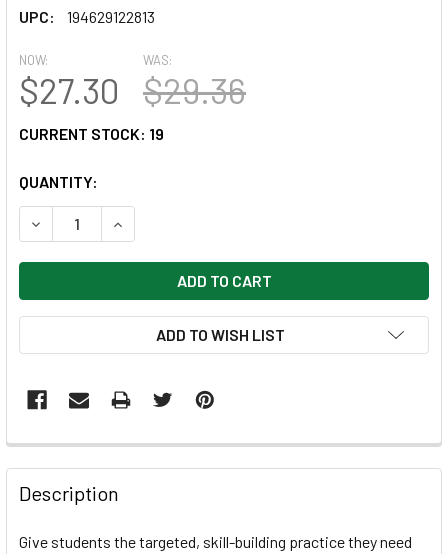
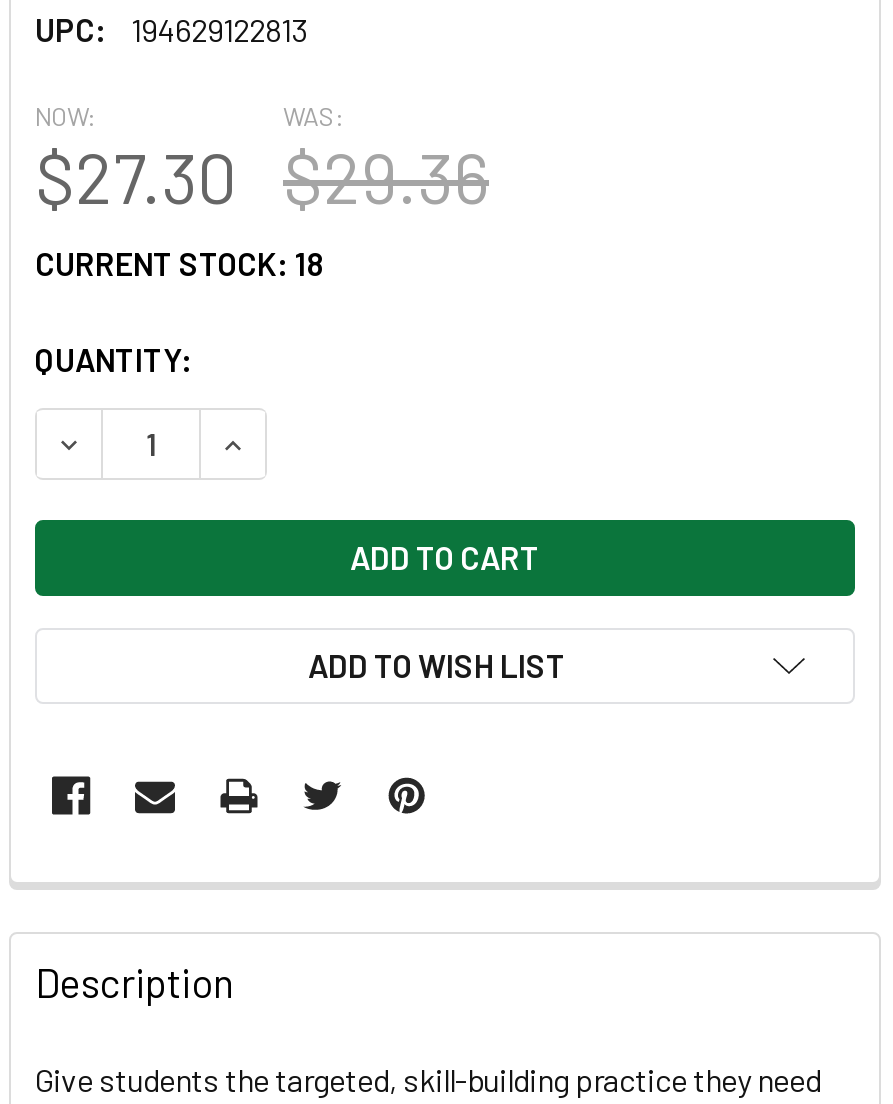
[19,124,164,143] CURRENT STOCK: 19 -> [35,244,325,282] CURRENT STOCK: 18

